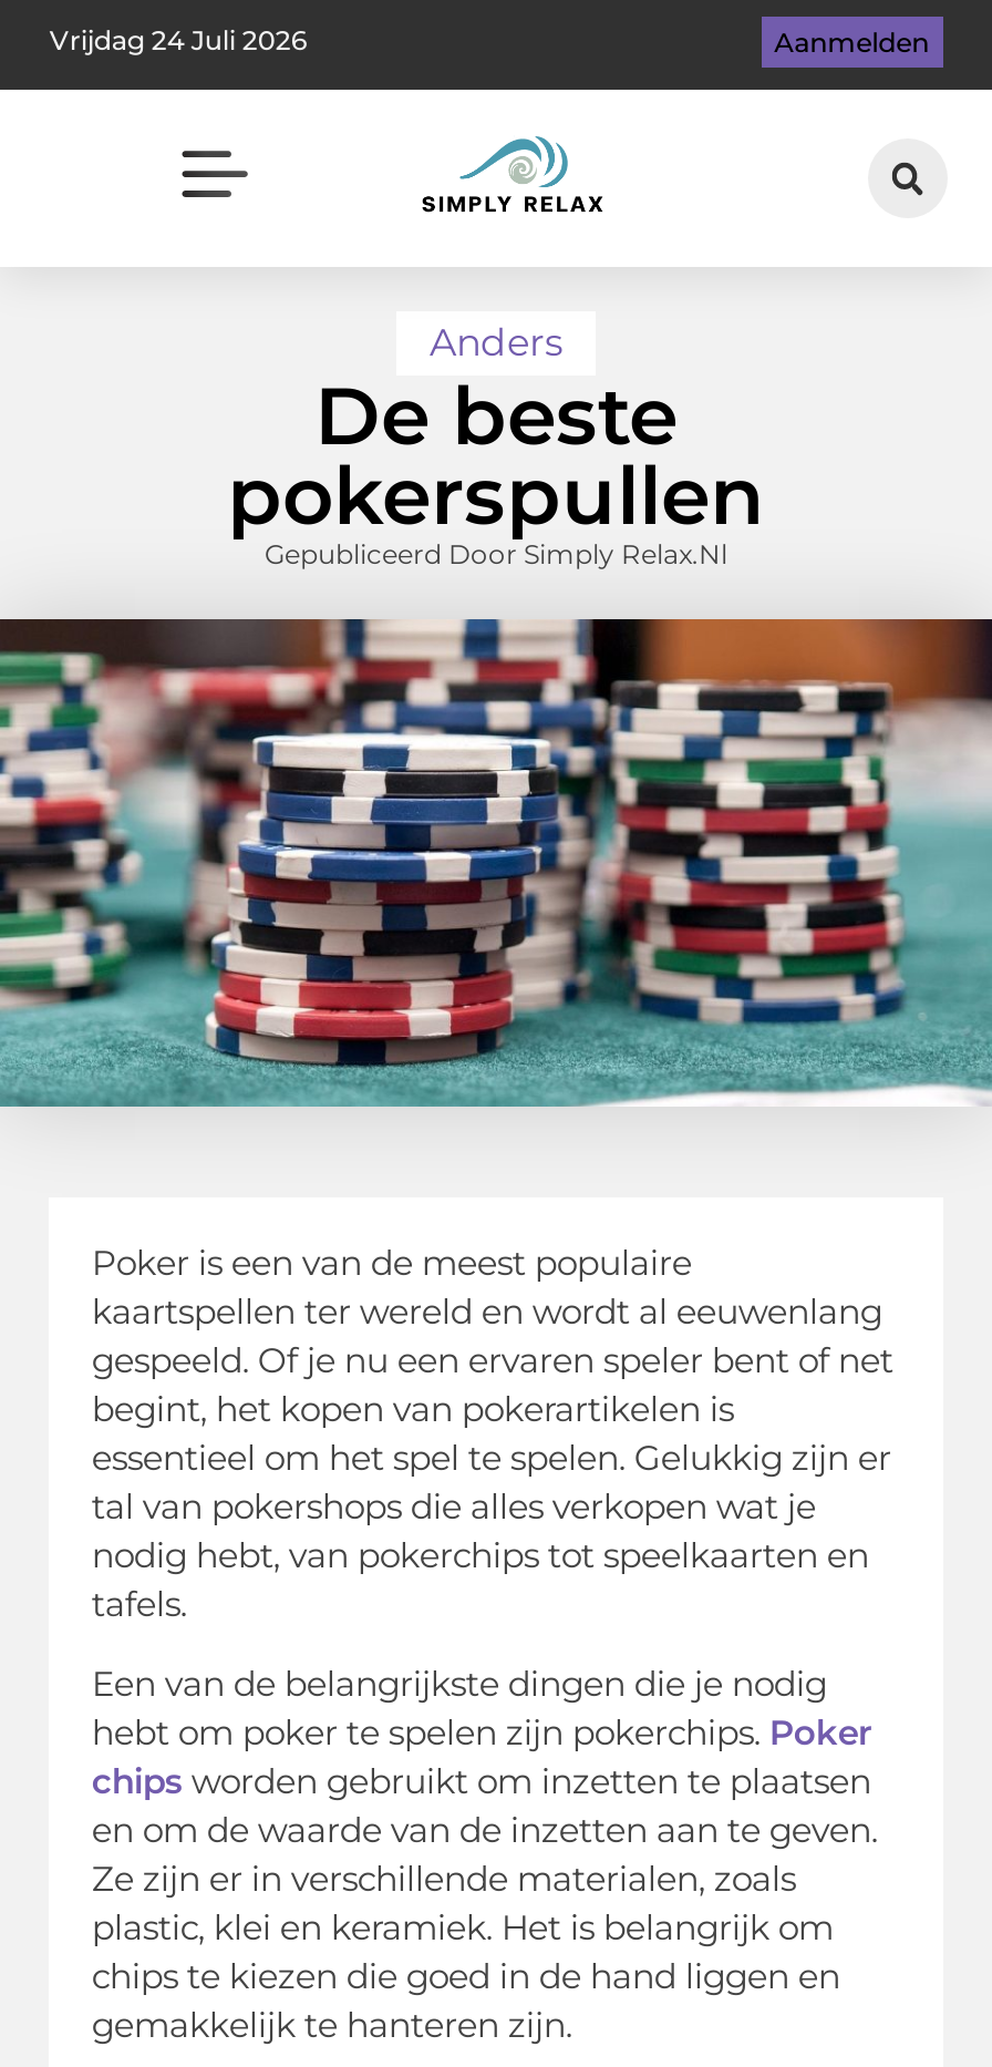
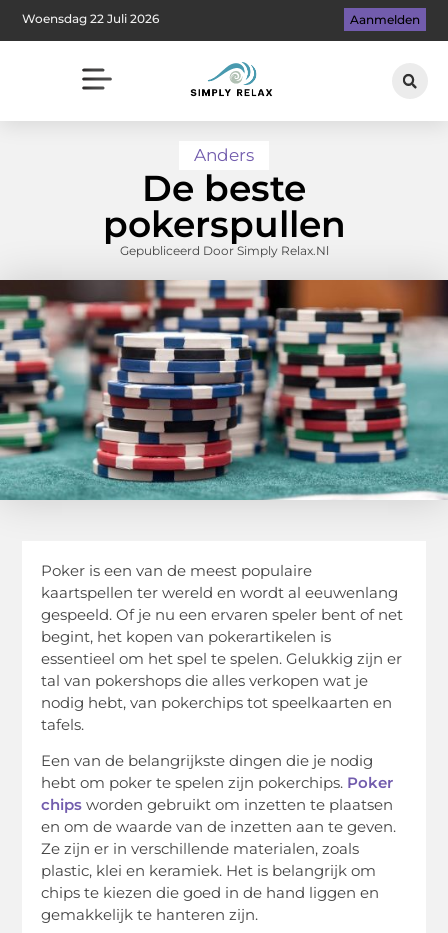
[50,22,306,56] Vrijdag 24 Juli 2026 -> [22,11,159,26] Woensdag 22 Juli 2026

